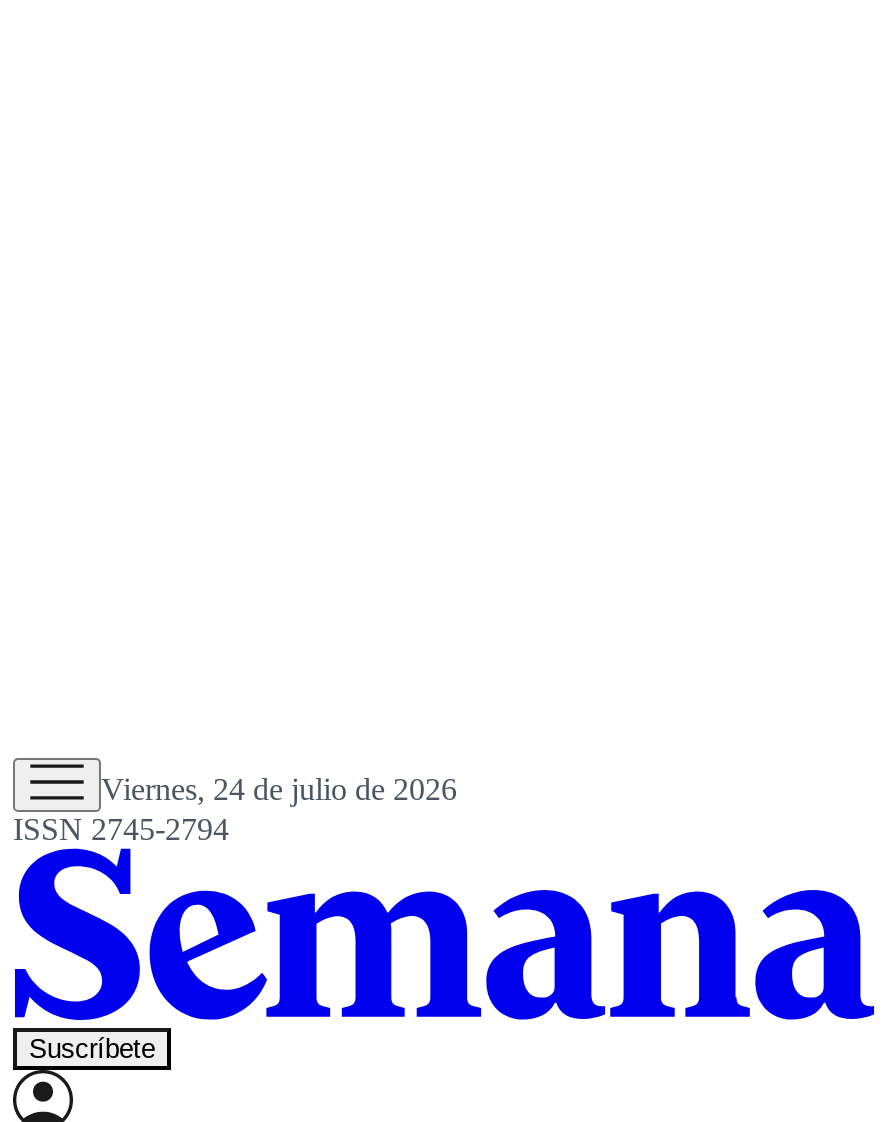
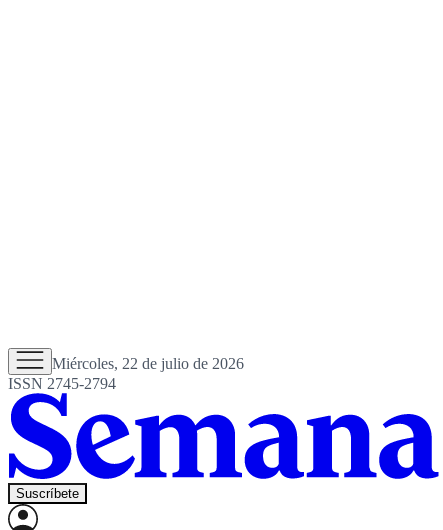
[101,772,457,806] Viernes, 24 de julio de 2026 -> [52,355,244,372] Miércoles, 22 de julio de 2026

